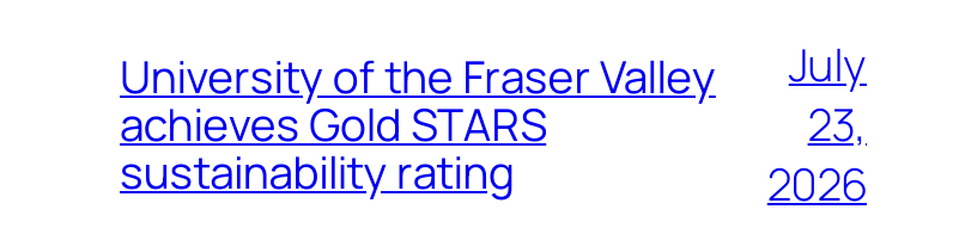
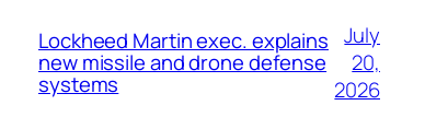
[120,46,716,204] University of the Fraser Valley | achieves Gold STARS | sustainability rating -> [38,27,329,99] Lockheed Martin exec. explains | new missile and drone defense | systems
[808,93,867,155] 23, -> [352,48,380,76] 20,

